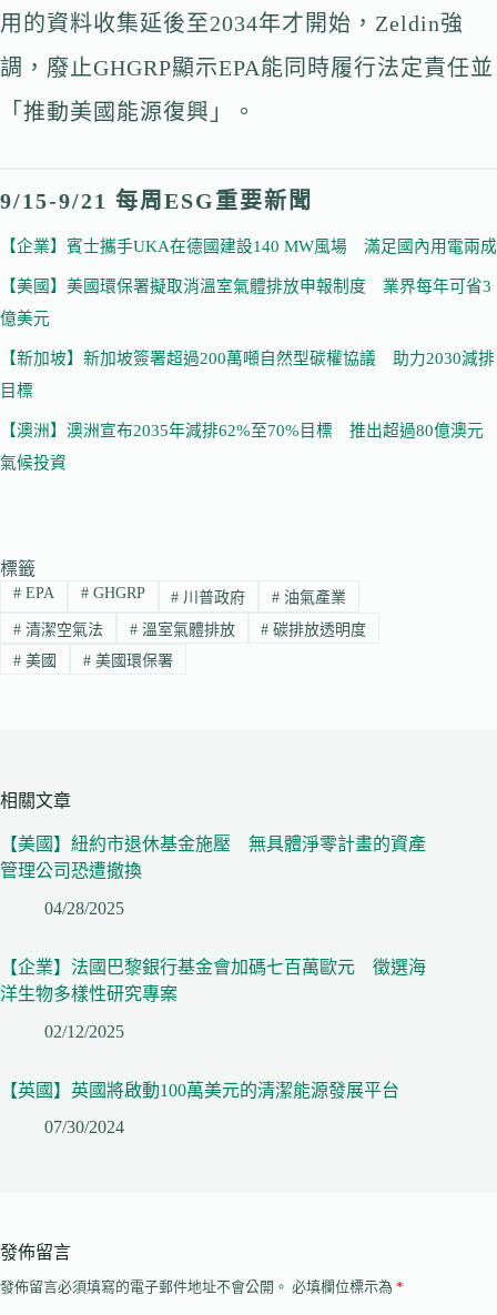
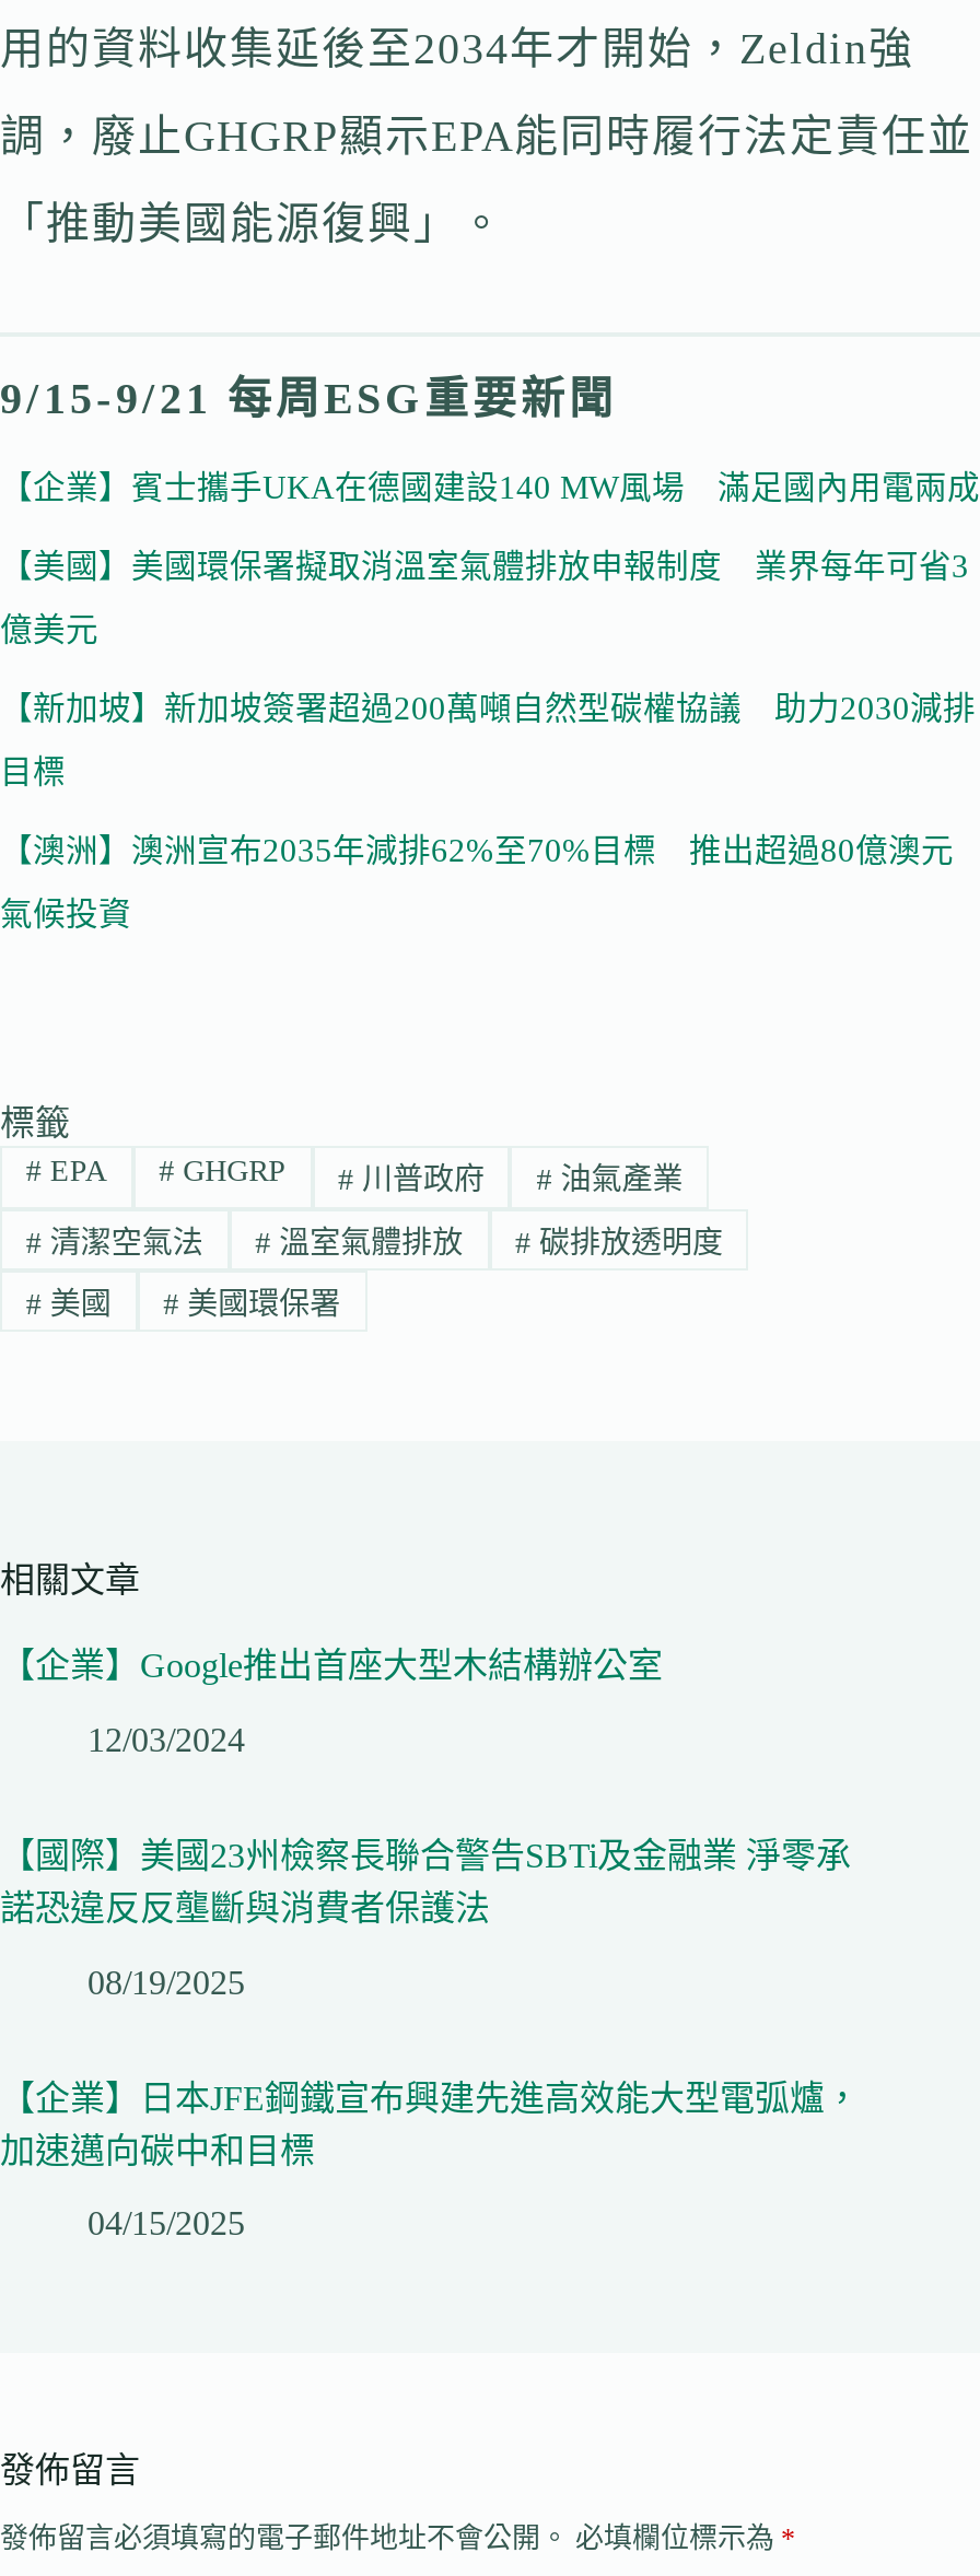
[0,835,426,880] 【美國】紐約市退休基金施壓 無具體淨零計畫的資產 | 管理公司恐遭撤換 -> [0,1647,663,1684] 【企業】Google推出首座大型木結構辦公室
[44,899,124,918] 04/28/2025 -> [87,1721,245,1758] 12/03/2024
[0,958,426,1003] 【企業】法國巴黎銀行基金會加碼七百萬歐元 徵選海 | 洋生物多樣性研究專案 -> [0,1837,851,1926] 【國際】美國23州檢察長聯合警告SBTi及金融業 淨零承 | 諾恐違反反壟斷與消費者保護法
[44,1022,124,1041] 02/12/2025 -> [87,1963,245,2000] 08/19/2025
[0,1081,399,1099] 【英國】英國將啟動100萬美元的清潔能源發展平台 -> [0,2079,860,2169] 【企業】日本JFE鋼鐵宣布興建先進高效能大型電弧爐， | 加速邁向碳中和目標
[44,1118,124,1137] 07/30/2024 -> [87,2205,245,2243] 04/15/2025

